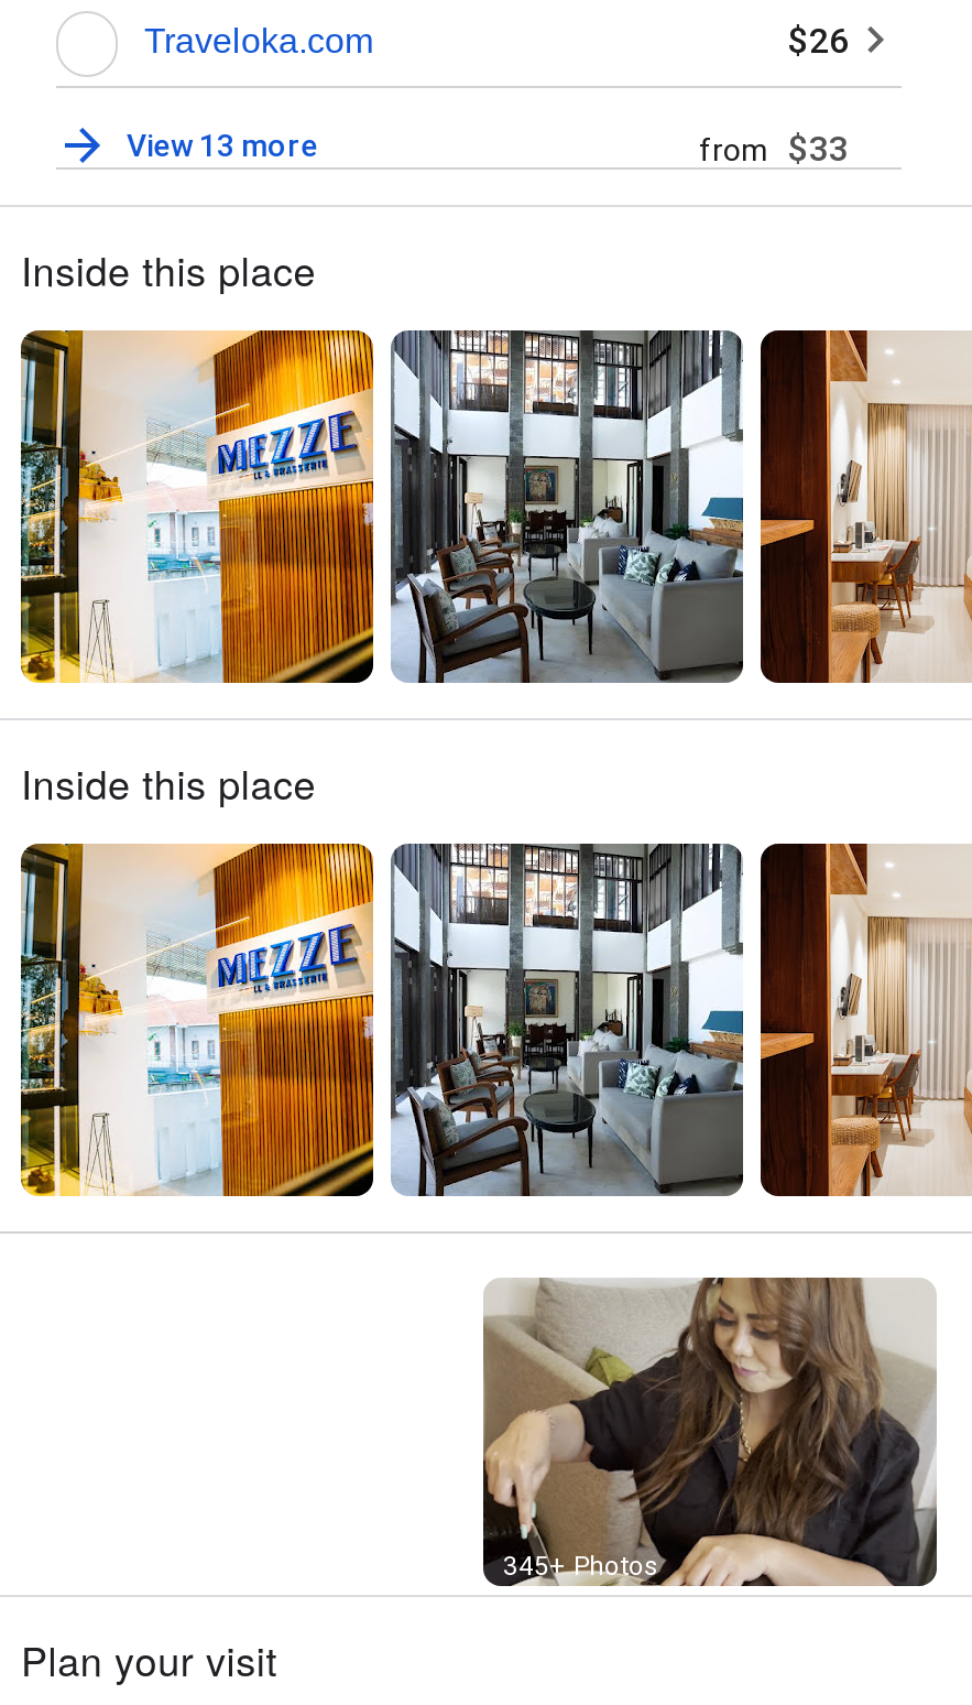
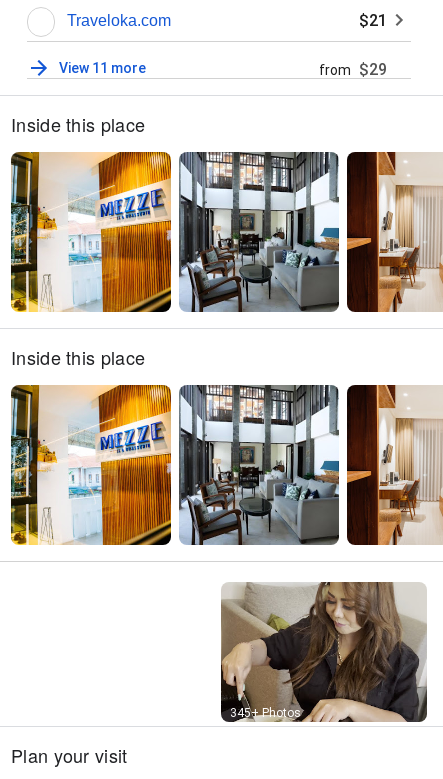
[787,20,849,62] $26 -> [359,11,387,30] $21
[127,128,318,163] View 13 more -> [59,60,146,76] View 11 more
[699,128,849,170] from $33 -> [319,60,387,79] from $29

